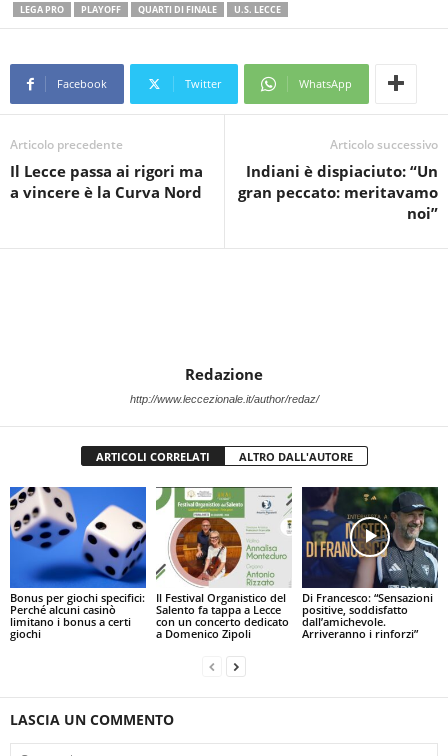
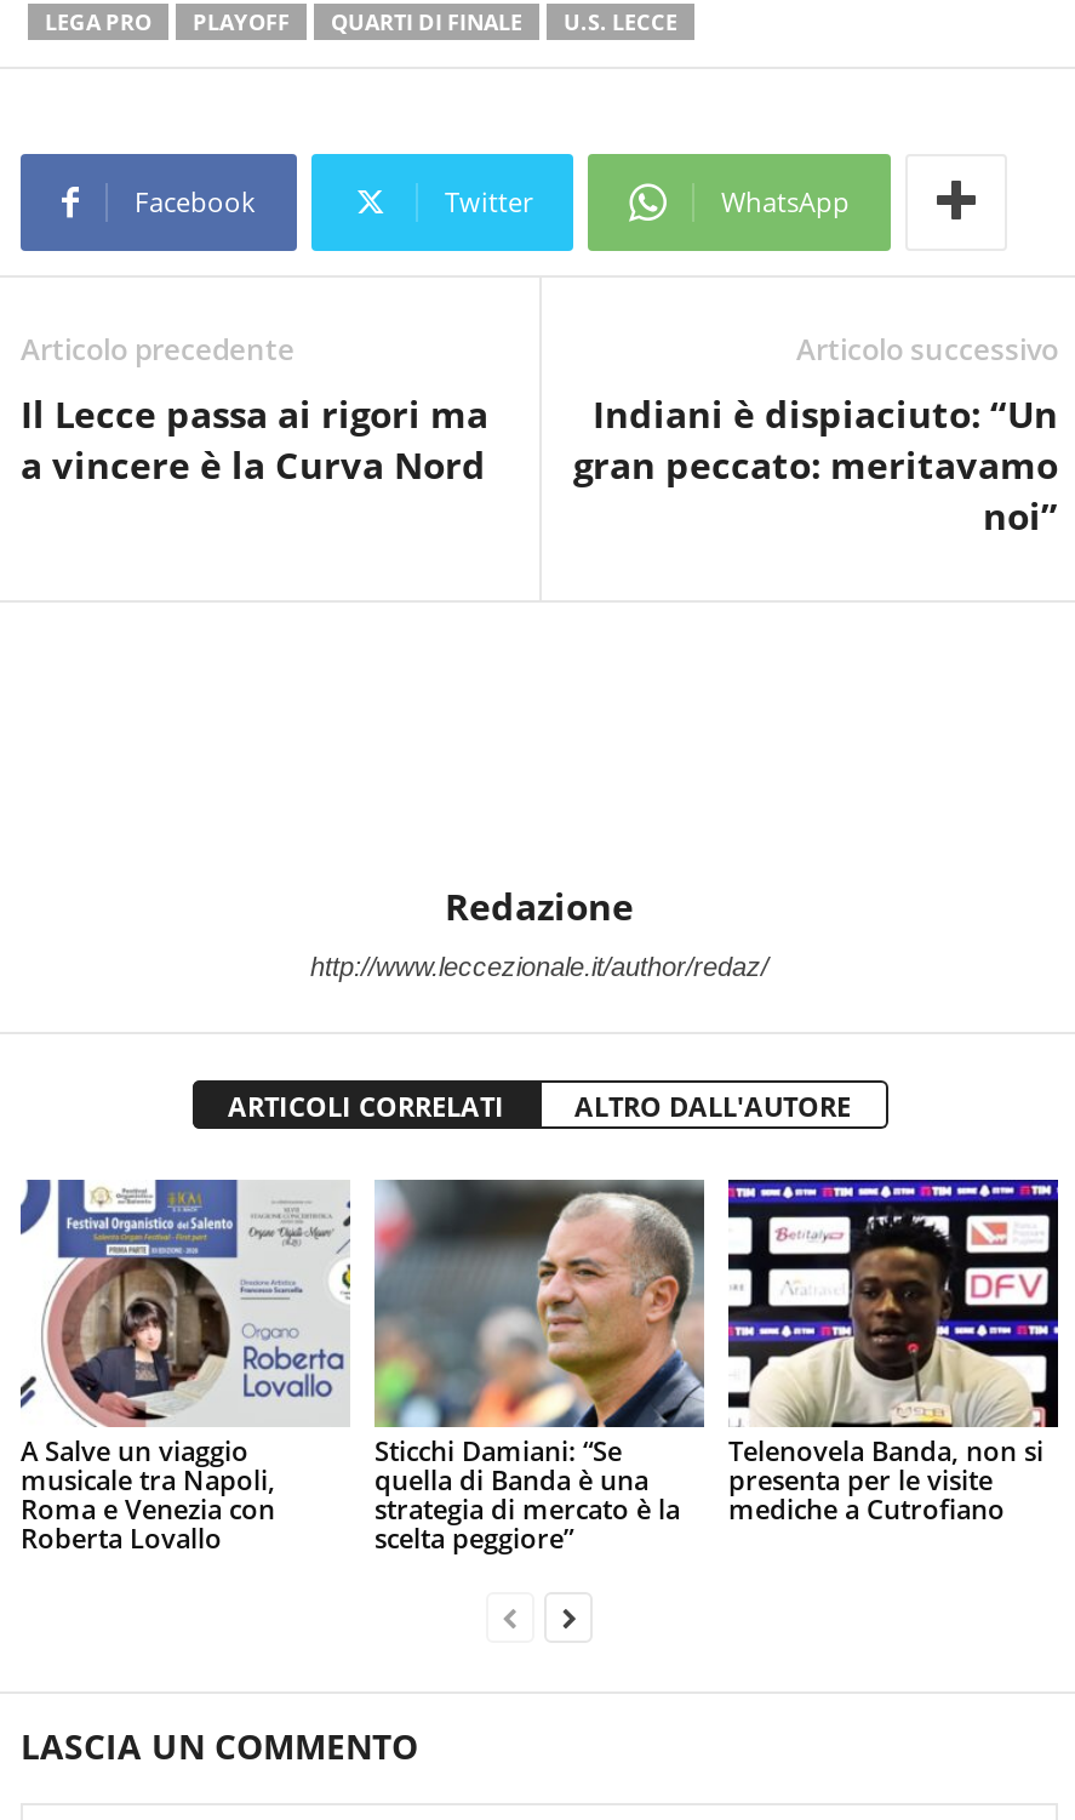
[9,486,147,641] [image] | Bonus per giochi specifici: | Perché alcuni casinò | limitano i bonus a certi | giochi -> [18,1179,353,1555] [image] | A Salve un viaggio | musicale tra Napoli, | Roma e Venezia con | Roberta Lovallo
[155,486,293,641] [image] | Il Festival Organistico del | Salento fa tappa a Lecce | con un concerto dedicato | a Domenico Zipoli -> [372,1179,707,1555] [image] | Sticchi Damiani: “Se | quella di Banda è una | strategia di mercato è la | scelta peggiore”
[301,486,439,641] [image] | Di Francesco: “Sensazioni | positive, soddisfatto | dall’amichevole. | Arriveranno i rinforzi” -> [726,1176,1060,1526] [image] | Telenovela Banda, non si | presenta per le visite | mediche a Cutrofiano

